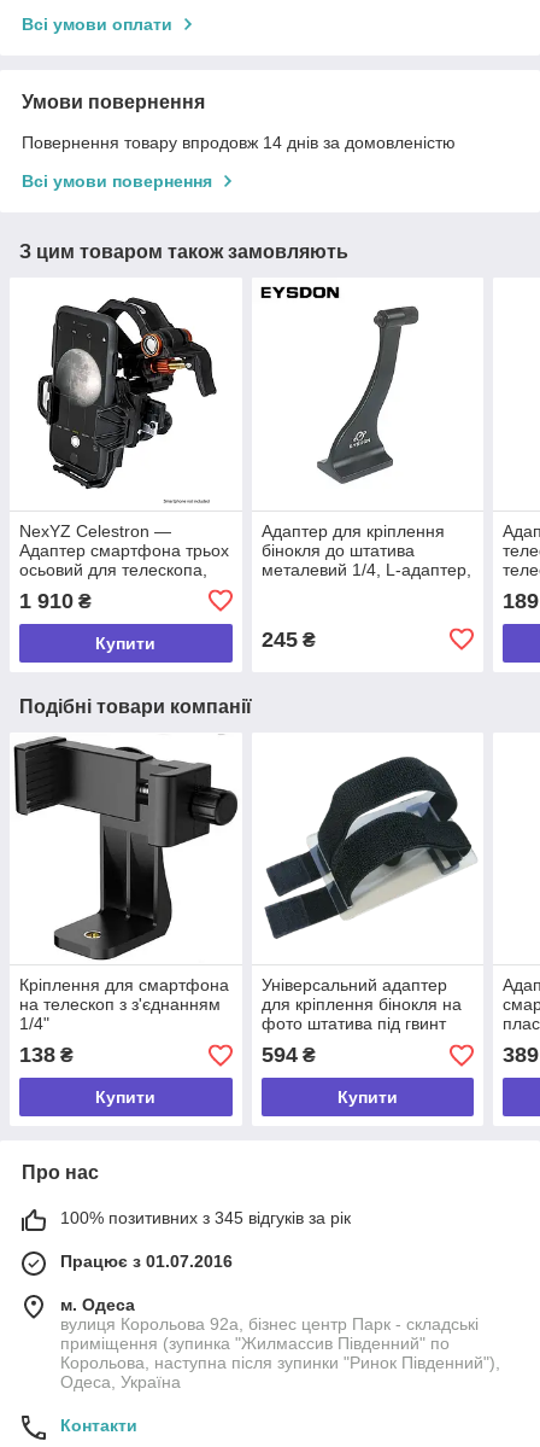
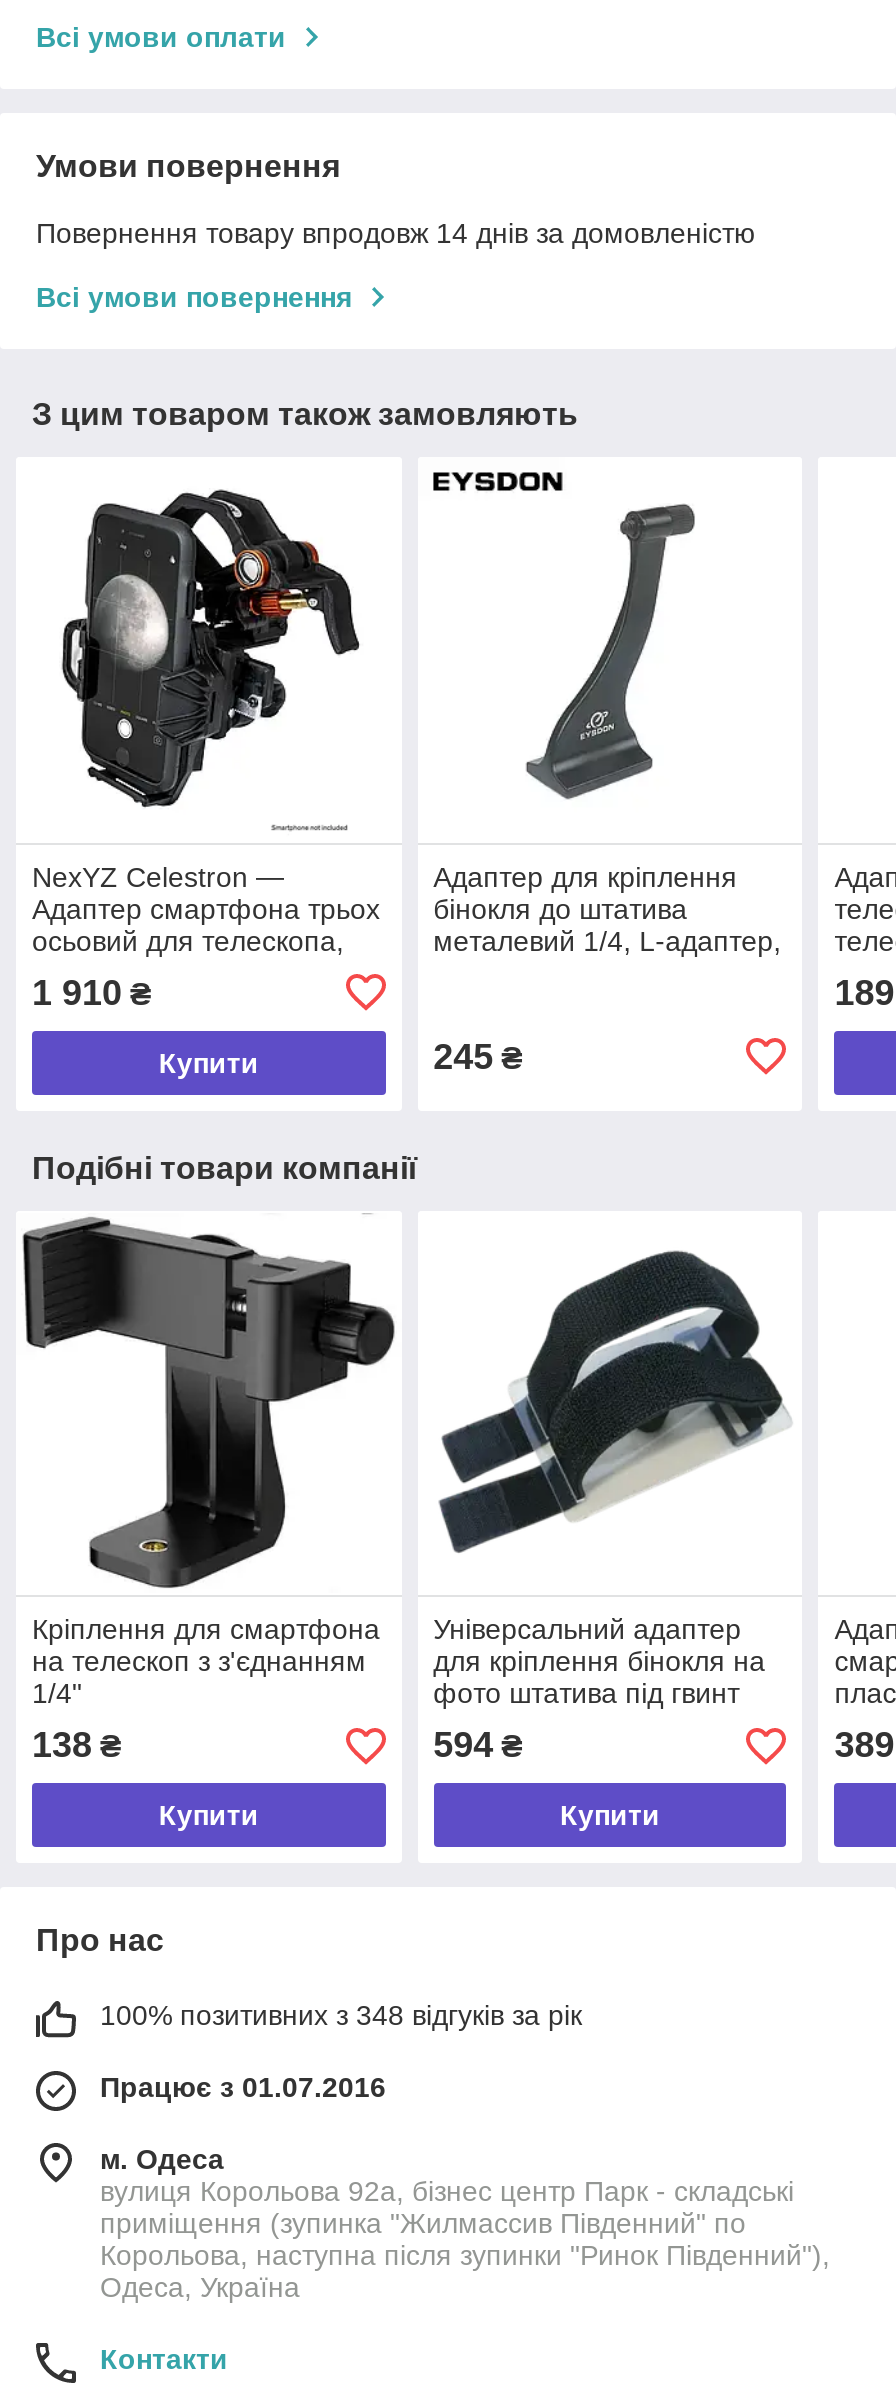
[60,1209,351,1228] 100% позитивних з 345 відгуків за рік -> [100,2000,582,2032] 100% позитивних з 348 відгуків за рік

